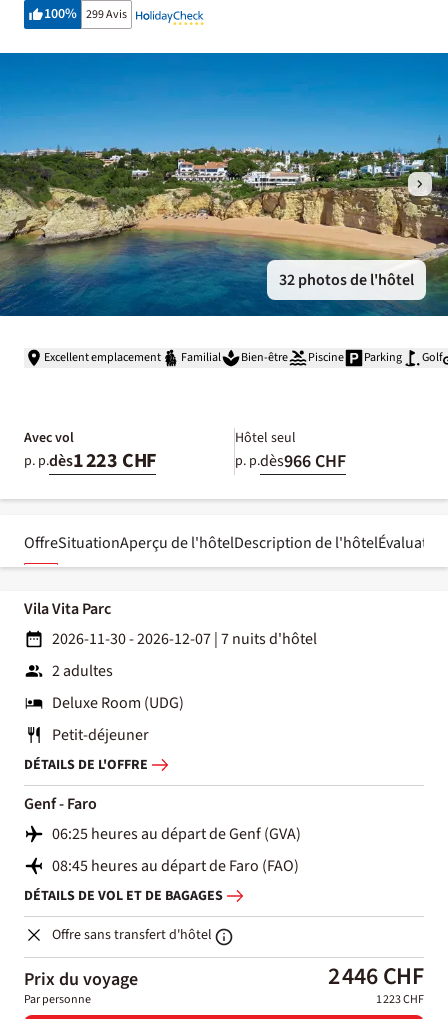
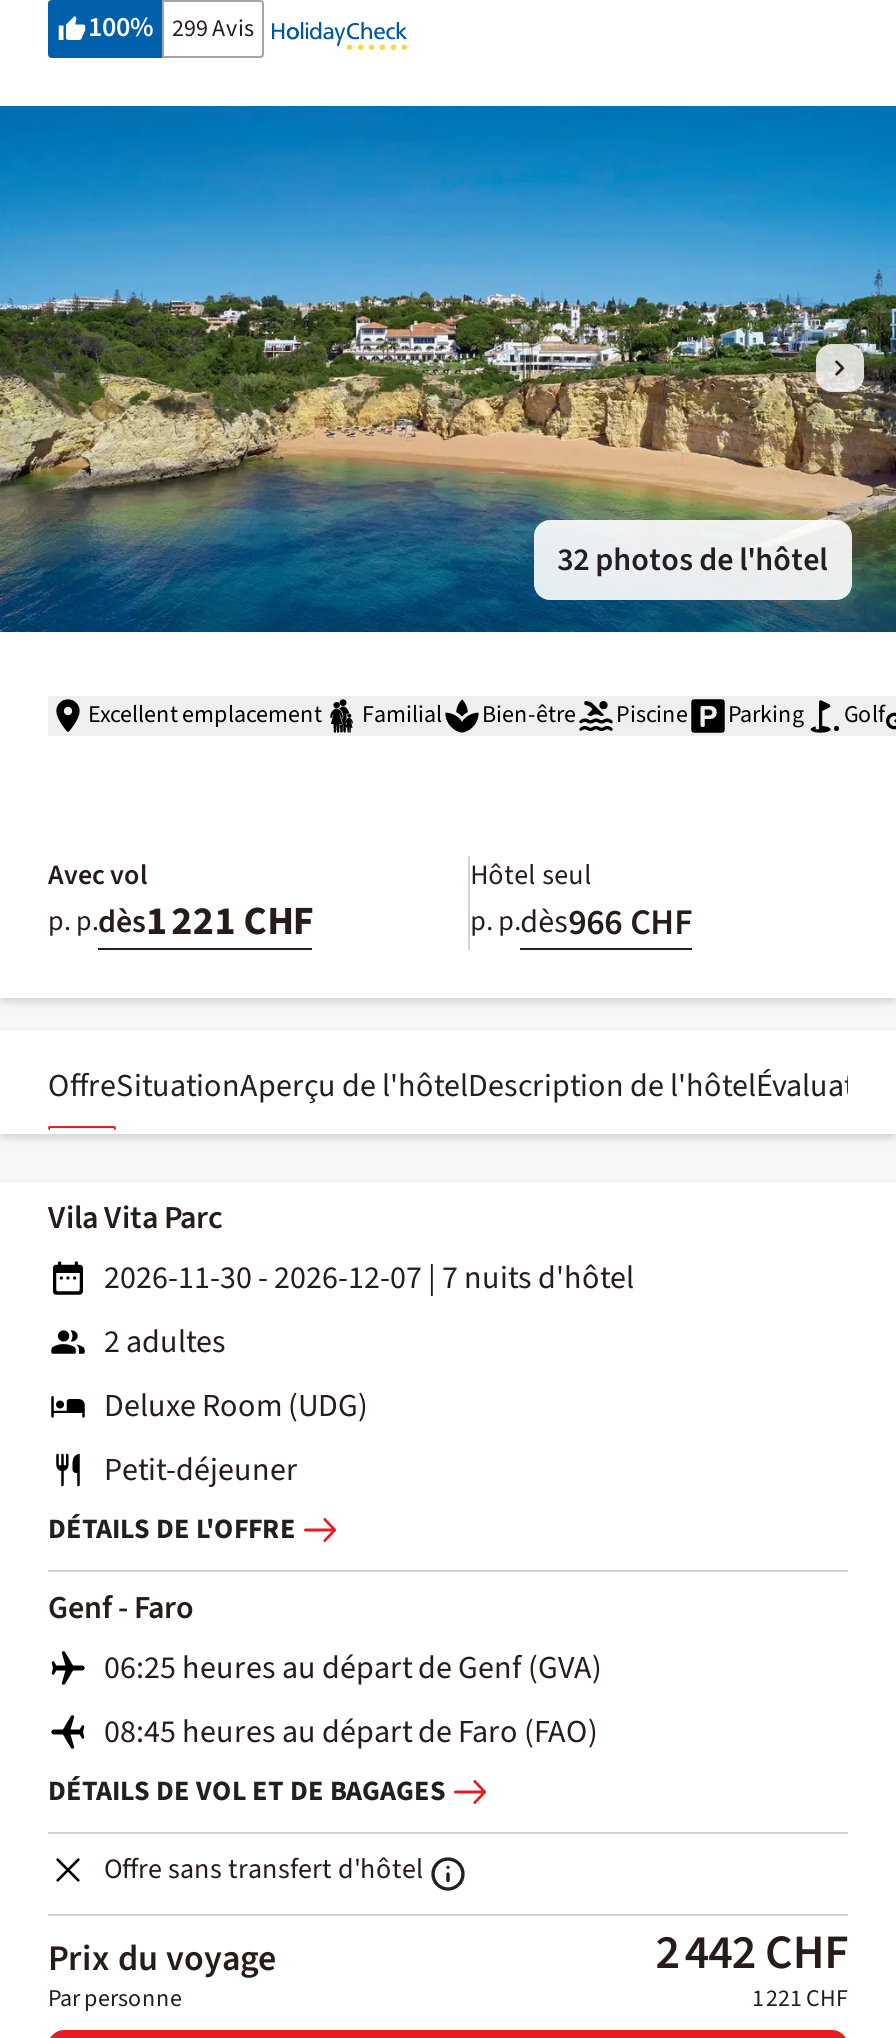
[24,447,156,475] p. p.dès1 223 CHF -> [48,894,312,950] p. p.dès1 221 CHF
[328,959,424,994] 2 446 CHF -> [655,1918,848,1988] 2 442 CHF
[376,991,424,1008] 1 223 CHF -> [752,1982,848,2016] 1 221 CHF

